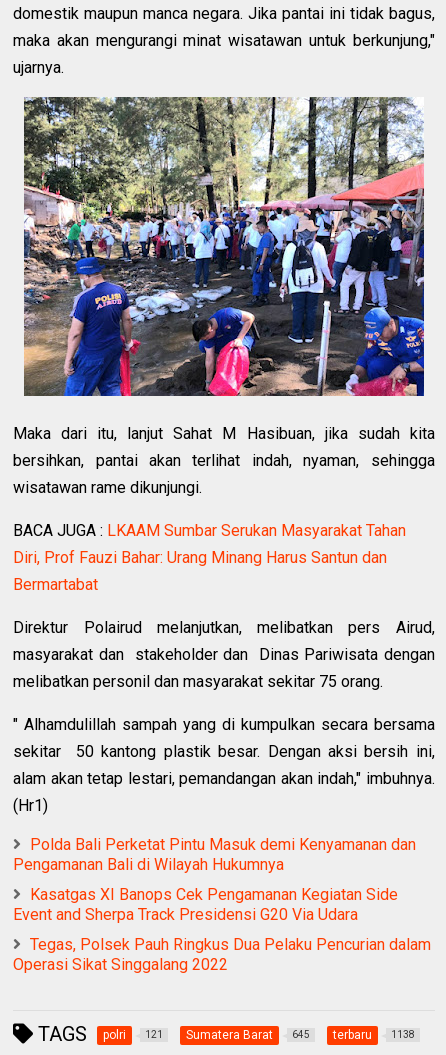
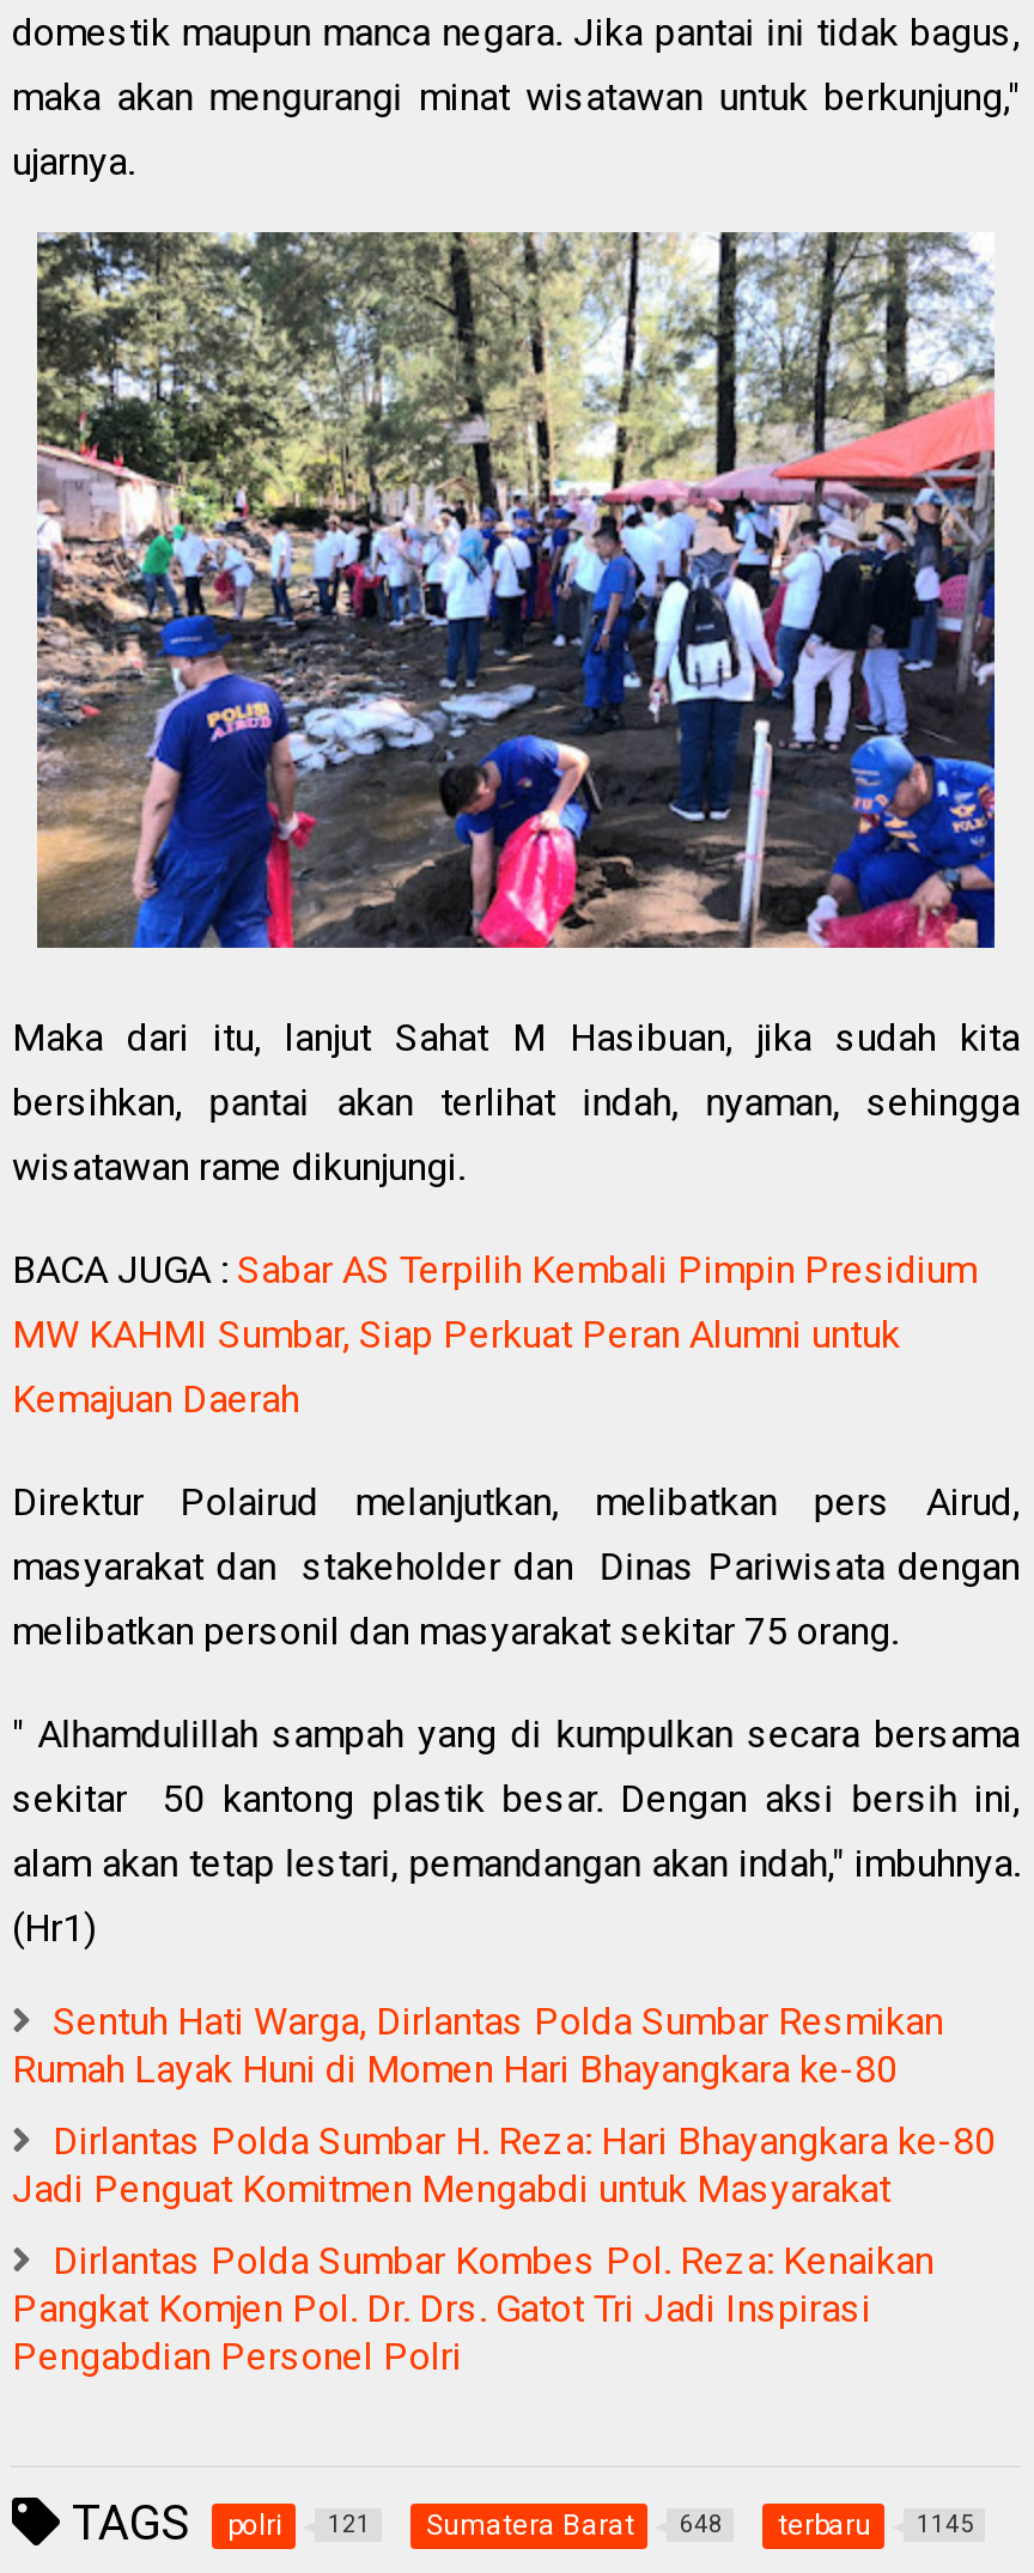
[13,521,406,594] BACA JUGA : LKAAM Sumbar Serukan Masyarakat Tahan | Diri, Prof Fauzi Bahar: Urang Minang Harus Santun dan | Bermartabat -> [12,1248,976,1422] BACA JUGA : Sabar AS Terpilih Kembali Pimpin Presidium | MW KAHMI Sumbar, Siap Perkuat Peran Alumni untuk | Kemajuan Daerah
[13,835,416,874] Polda Bali Perketat Pintu Masuk demi Kenyamanan dan | Pengamanan Bali di Wilayah Hukumnya -> [12,1999,943,2093] Sentuh Hati Warga, Dirlantas Polda Sumbar Resmikan | Rumah Layak Huni di Momen Hari Bhayangkara ke-80
[13,885,398,924] Kasatgas XI Banops Cek Pengamanan Kegiatan Side | Event and Sherpa Track Presidensi G20 Via Udara -> [12,2119,995,2212] Dirlantas Polda Sumbar H. Reza: Hari Bhayangkara ke-80 | Jadi Penguat Komitmen Mengabdi untuk Masyarakat
[13,935,431,974] Tegas, Polsek Pauh Ringkus Dua Pelaku Pencurian dalam | Operasi Sikat Singgalang 2022 -> [12,2239,933,2380] Dirlantas Polda Sumbar Kombes Pol. Reza: Kenaikan | Pangkat Komjen Pol. Dr. Drs. Gatot Tri Jadi Inspirasi | Pengabdian Personel Polri
[186,1028,310,1042] Sumatera Barat 645 -> [426,2509,723,2543] Sumatera Barat 648
[333,1028,415,1042] terbaru 1138 -> [778,2509,974,2543] terbaru 1145

